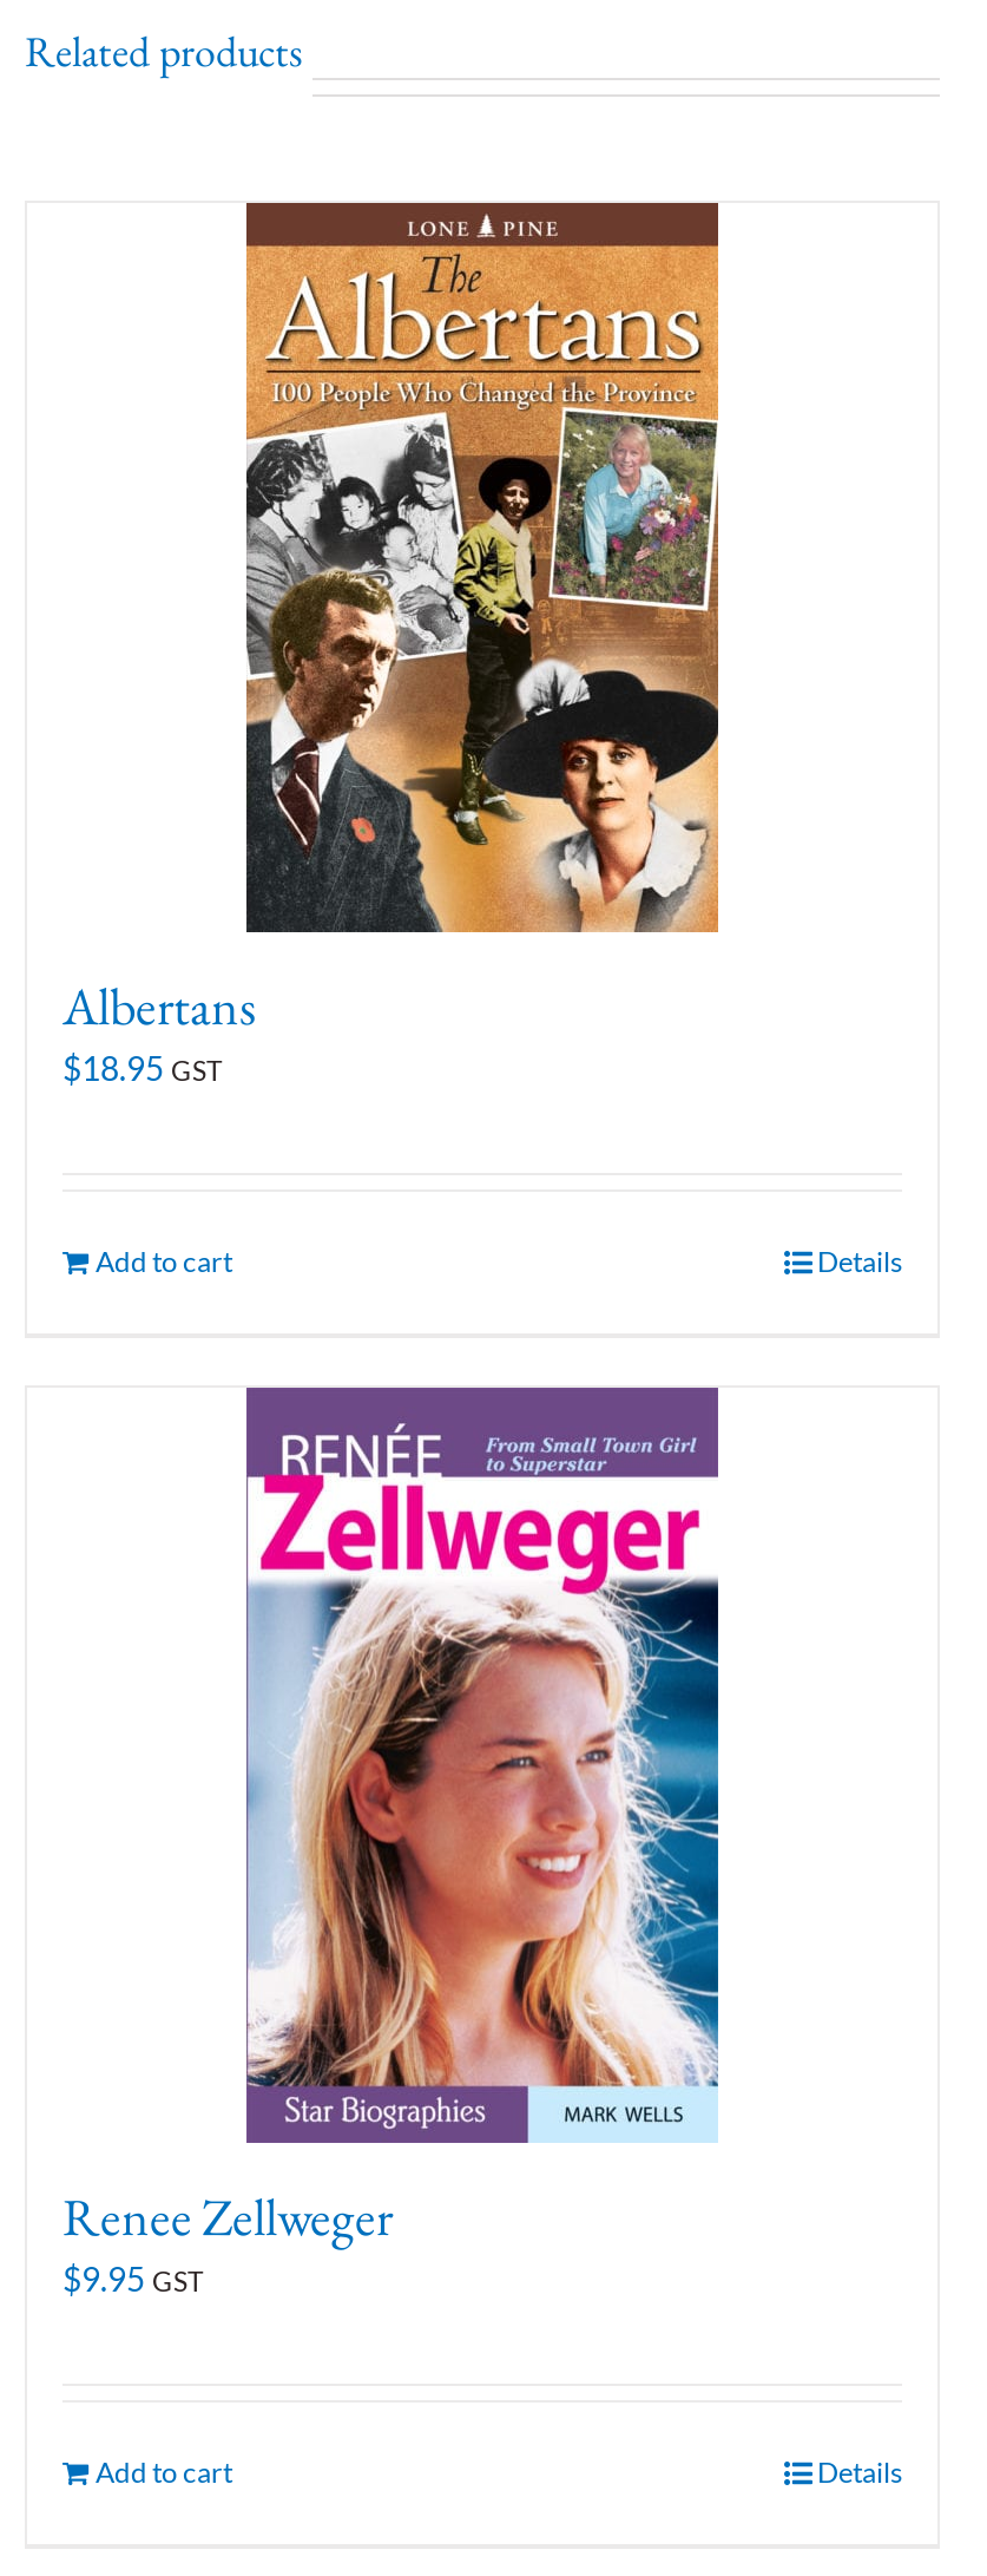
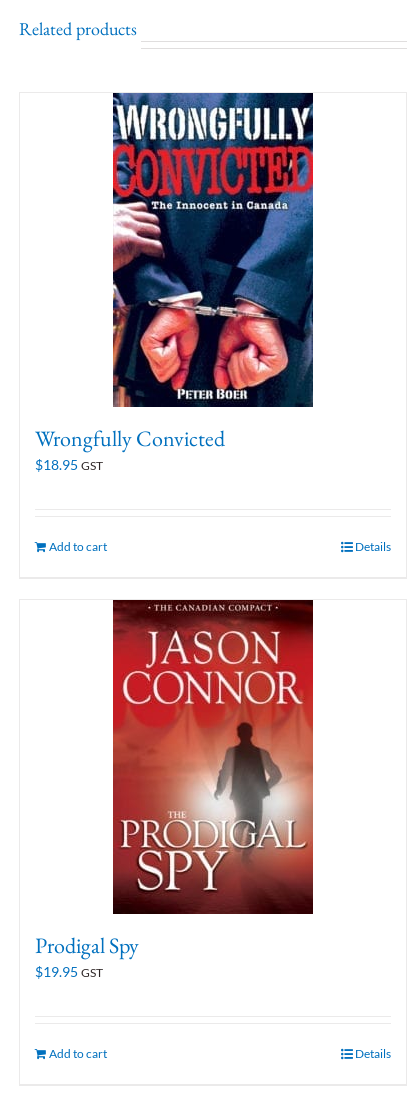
[62,199,720,1041] [image] | Albertans -> [35,92,314,453] [image] | Wrongfully Convicted
[62,1384,720,2300] [image] | Renee Zellweger | $9.95 GST -> [35,599,314,980] [image] | Prodigal Spy | $19.95 GST

